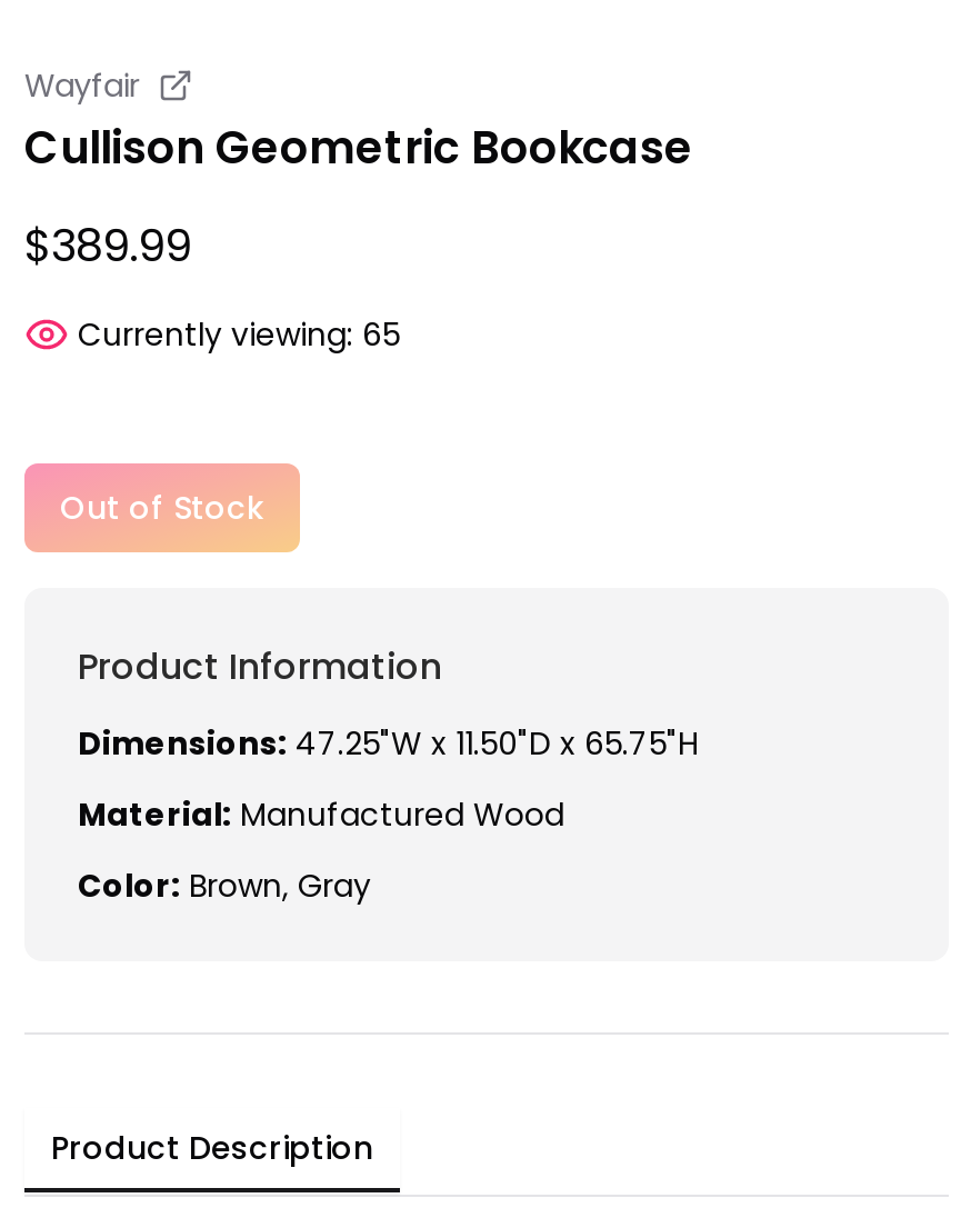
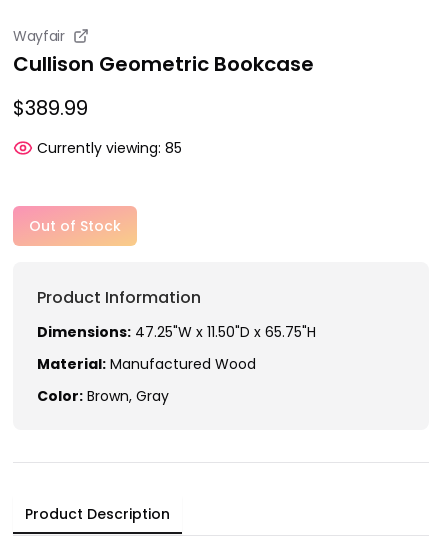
[78,312,400,357] Currently viewing: 65 -> [37,138,182,158] Currently viewing: 85

